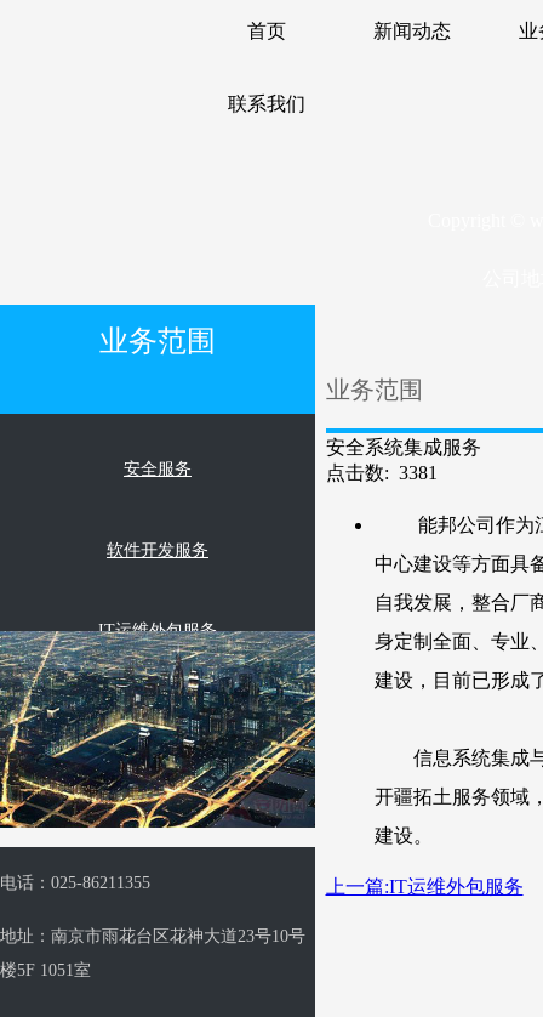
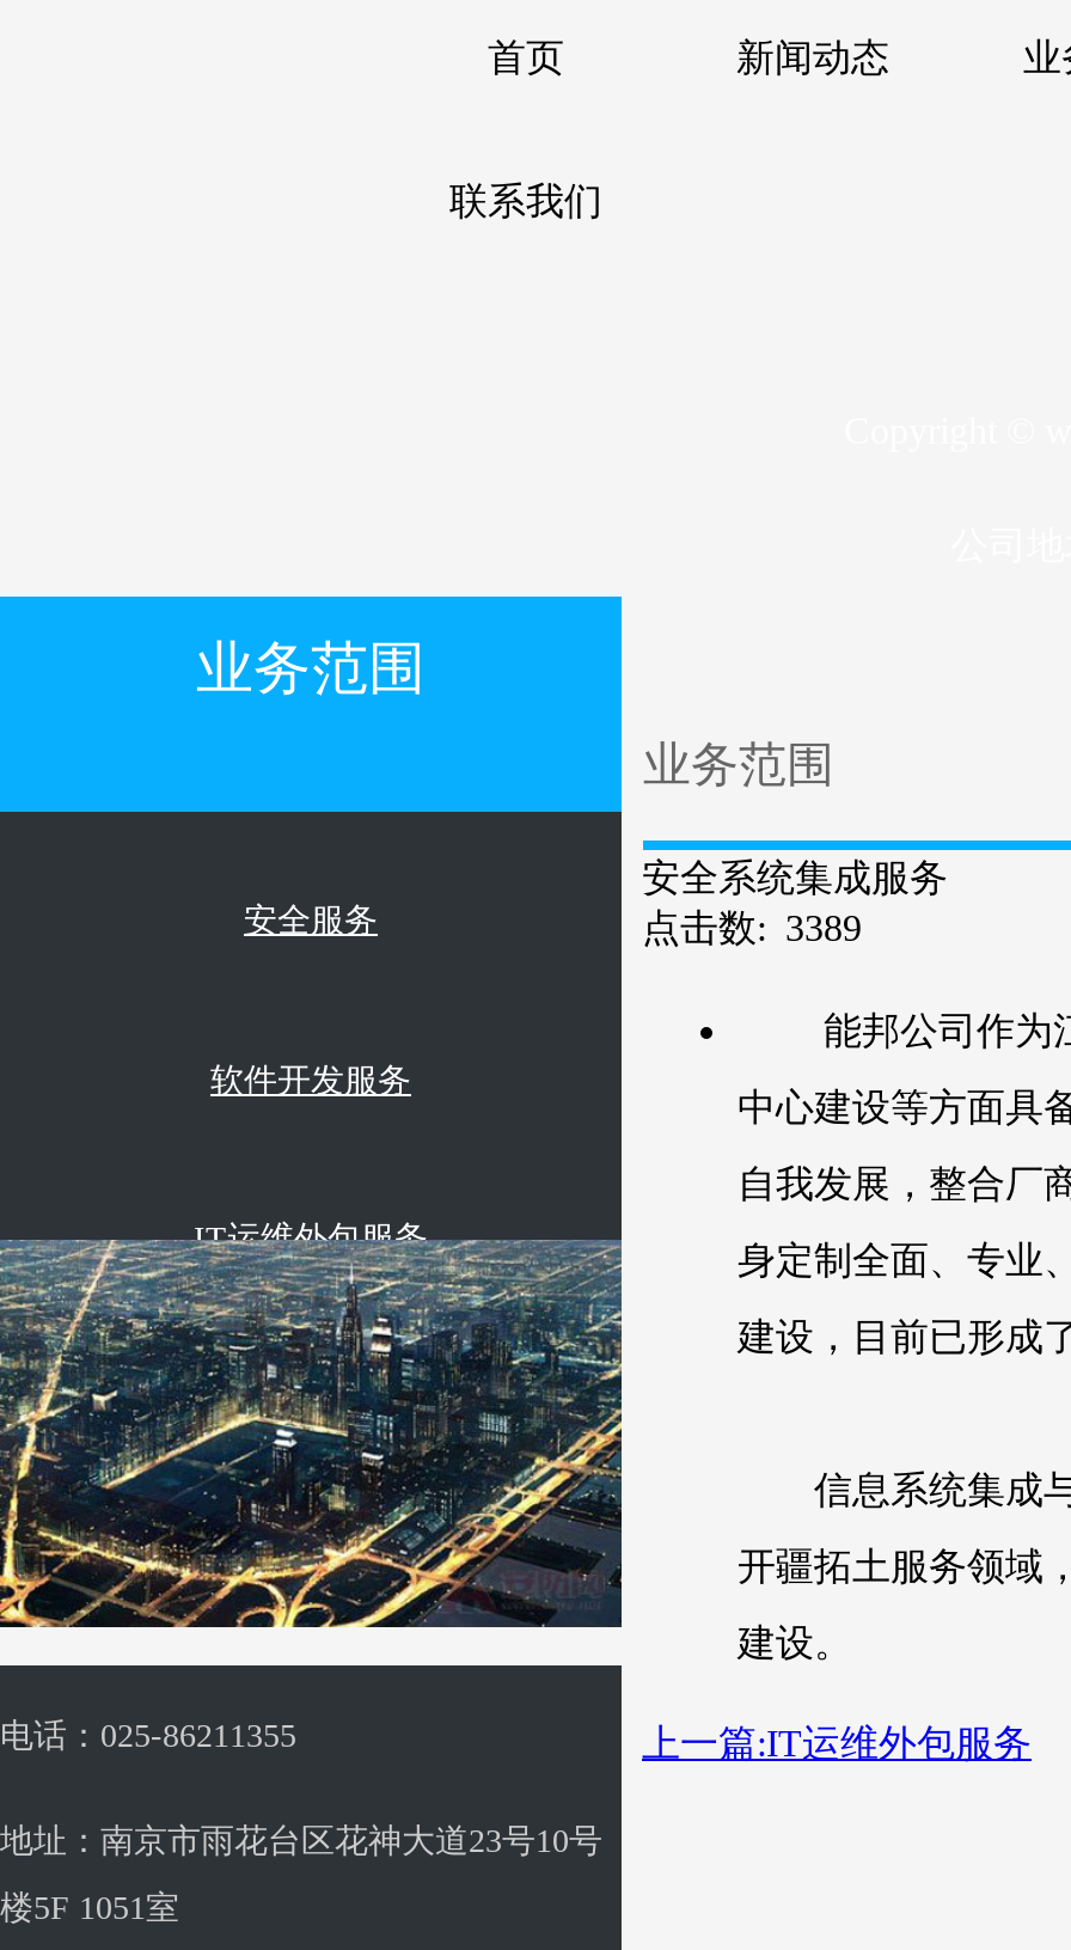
[325,462,437,483] 点击数: 3381 -> [642,907,862,948] 点击数: 3389

